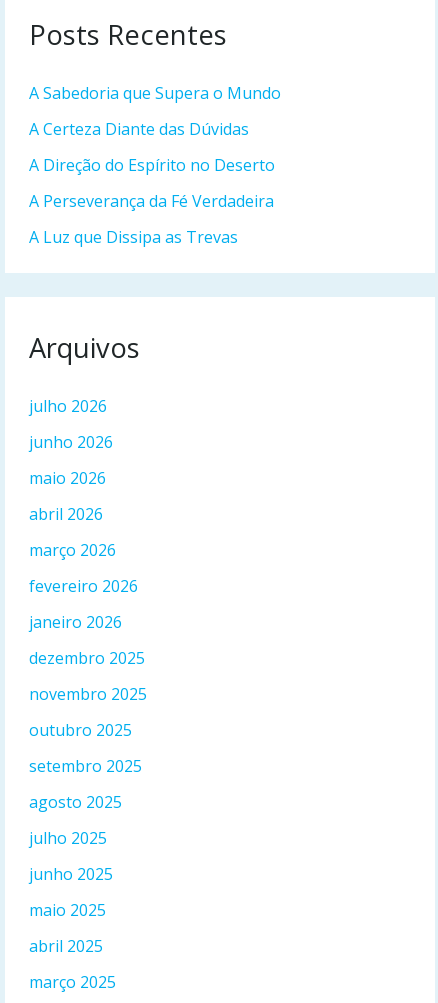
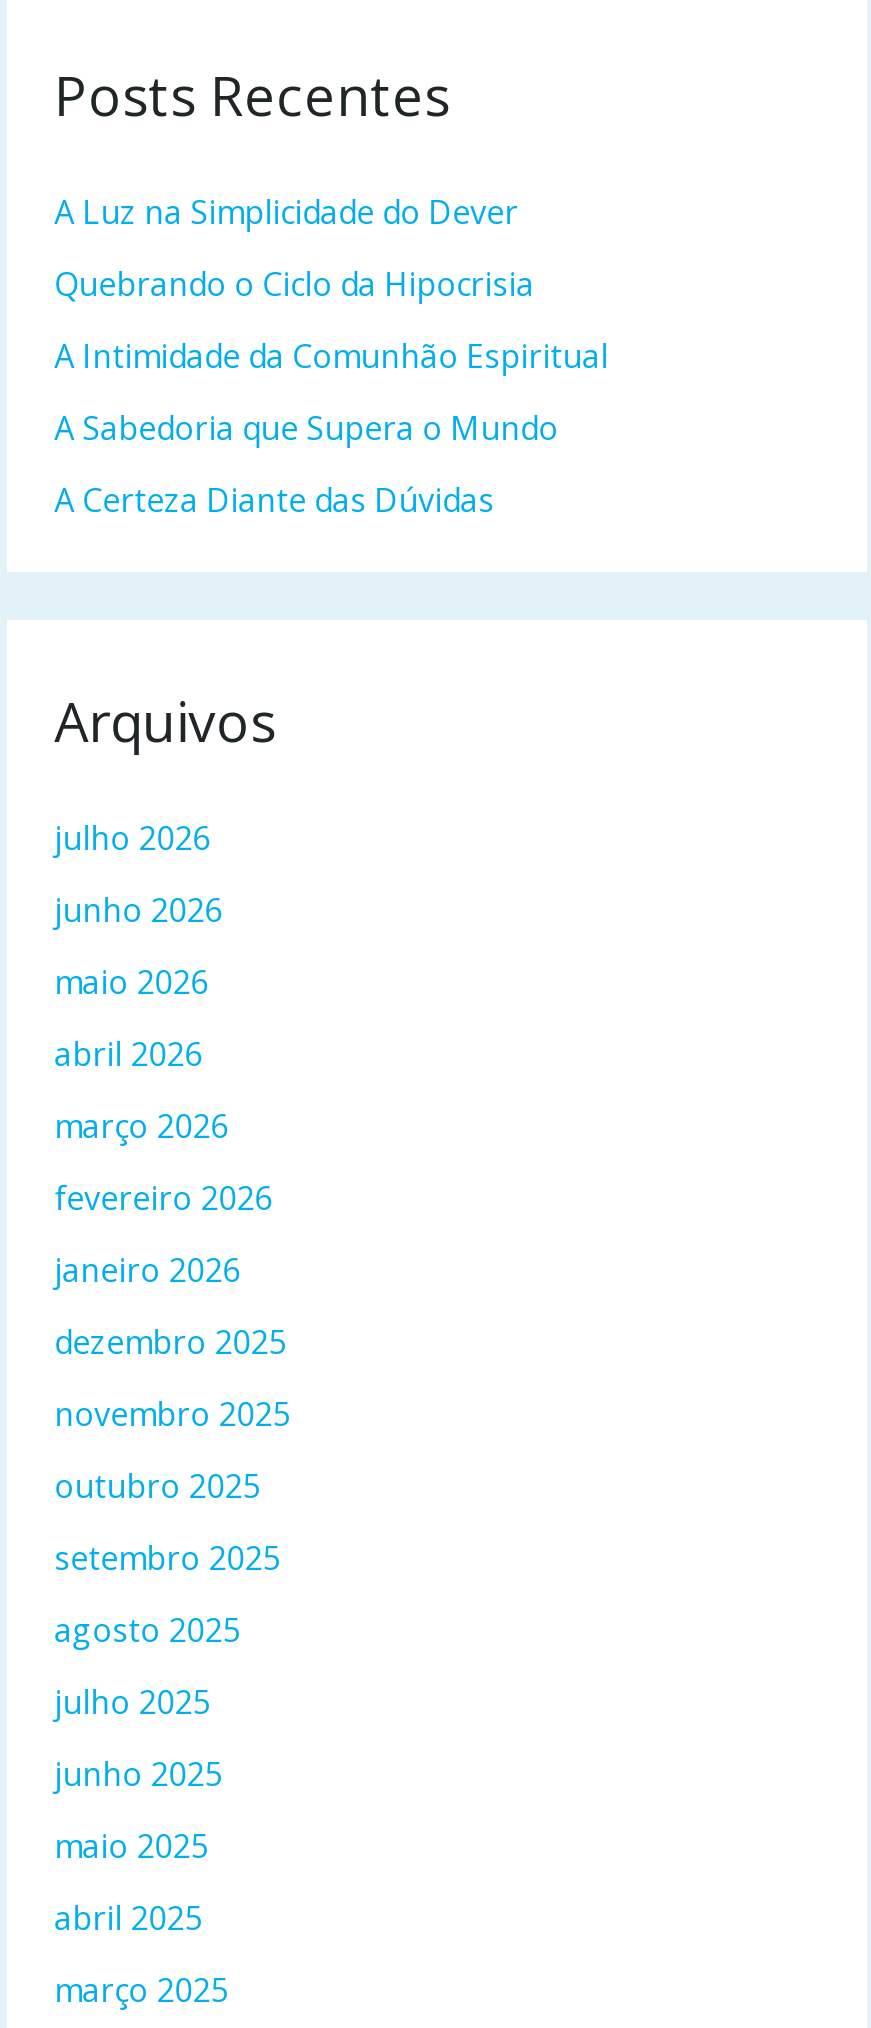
none -> [54,189,608,377] A Luz na Simplicidade do Dever | Quebrando o Ciclo da Hipocrisia | A Intimidade da Comunhão Espiritual
moved [29,81,281,139] -> [54,405,558,521]: A Sabedoria que Supera o Mundo | A Certeza Diante das Dúvidas
[29,153,275,247] A Direção do Espírito no Deserto | A Perseverança da Fé Verdadeira | A Luz que Dissipa as Trevas -> none

